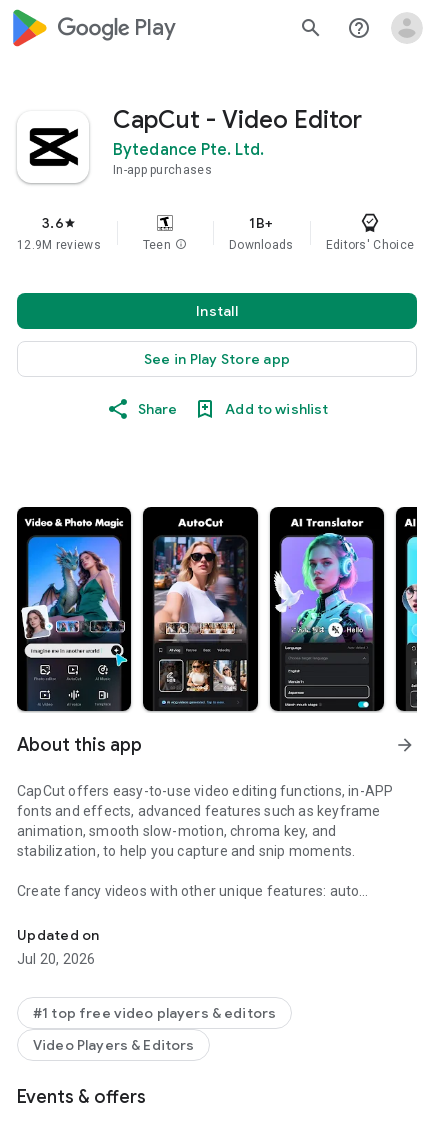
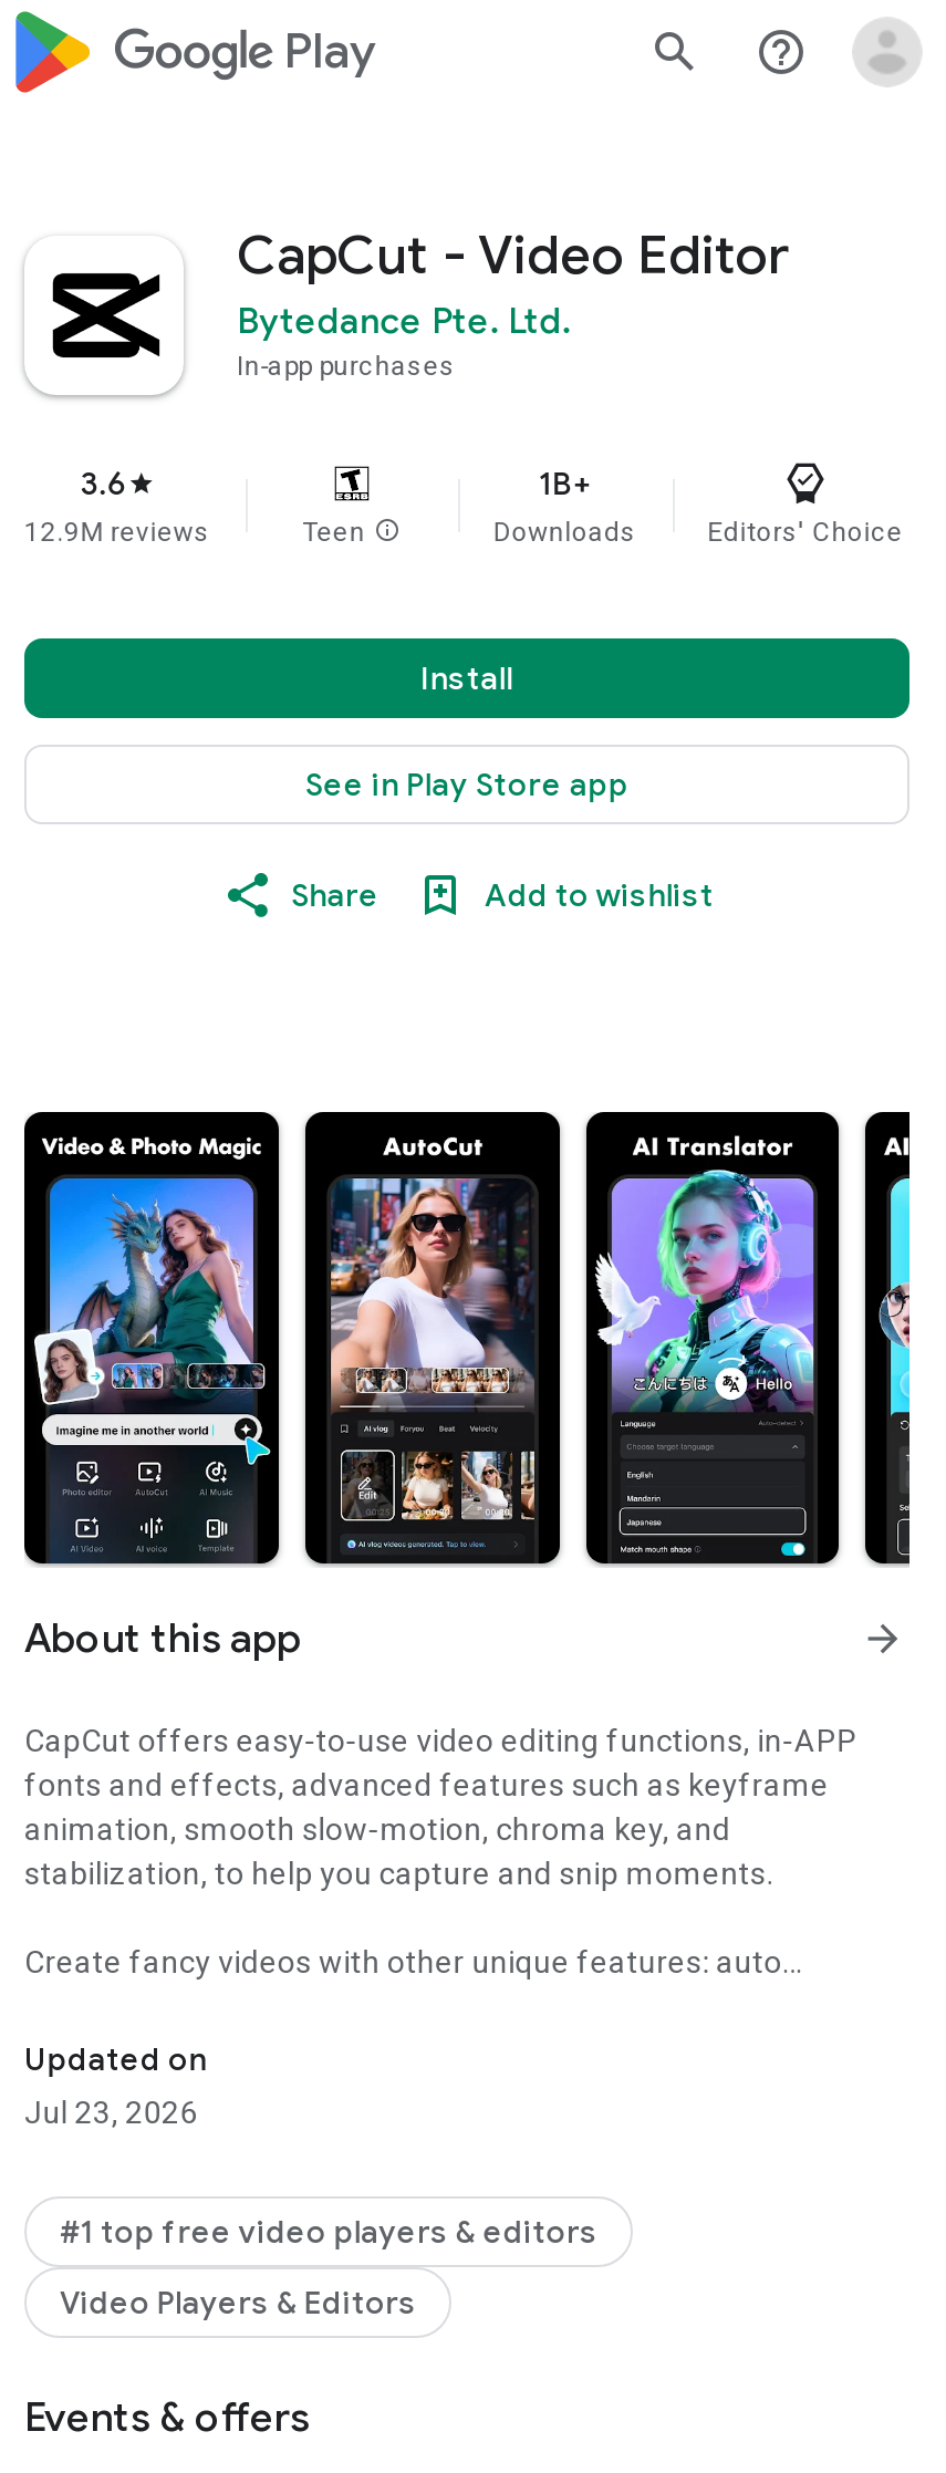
[17,951,95,967] Jul 20, 2026 -> [24,2095,198,2130] Jul 23, 2026

